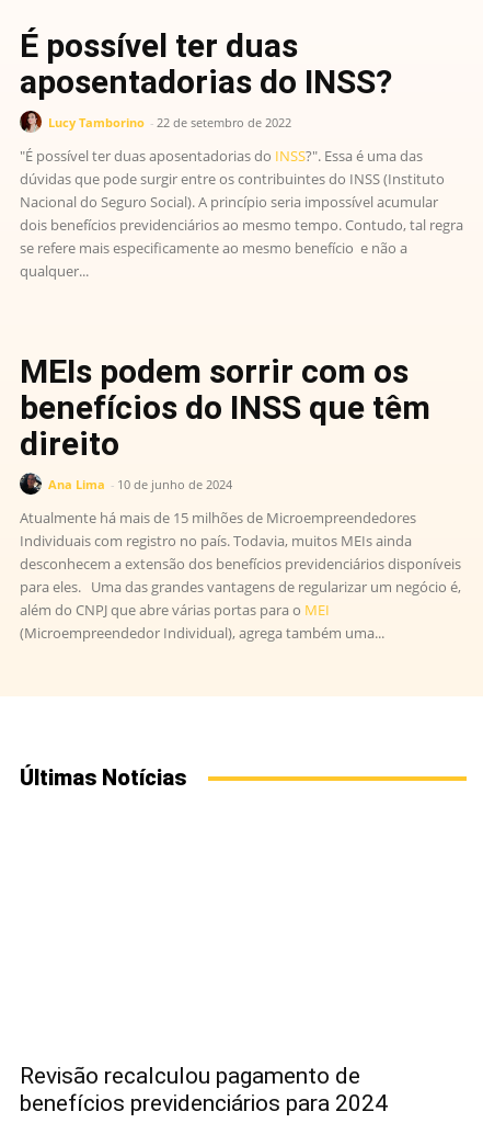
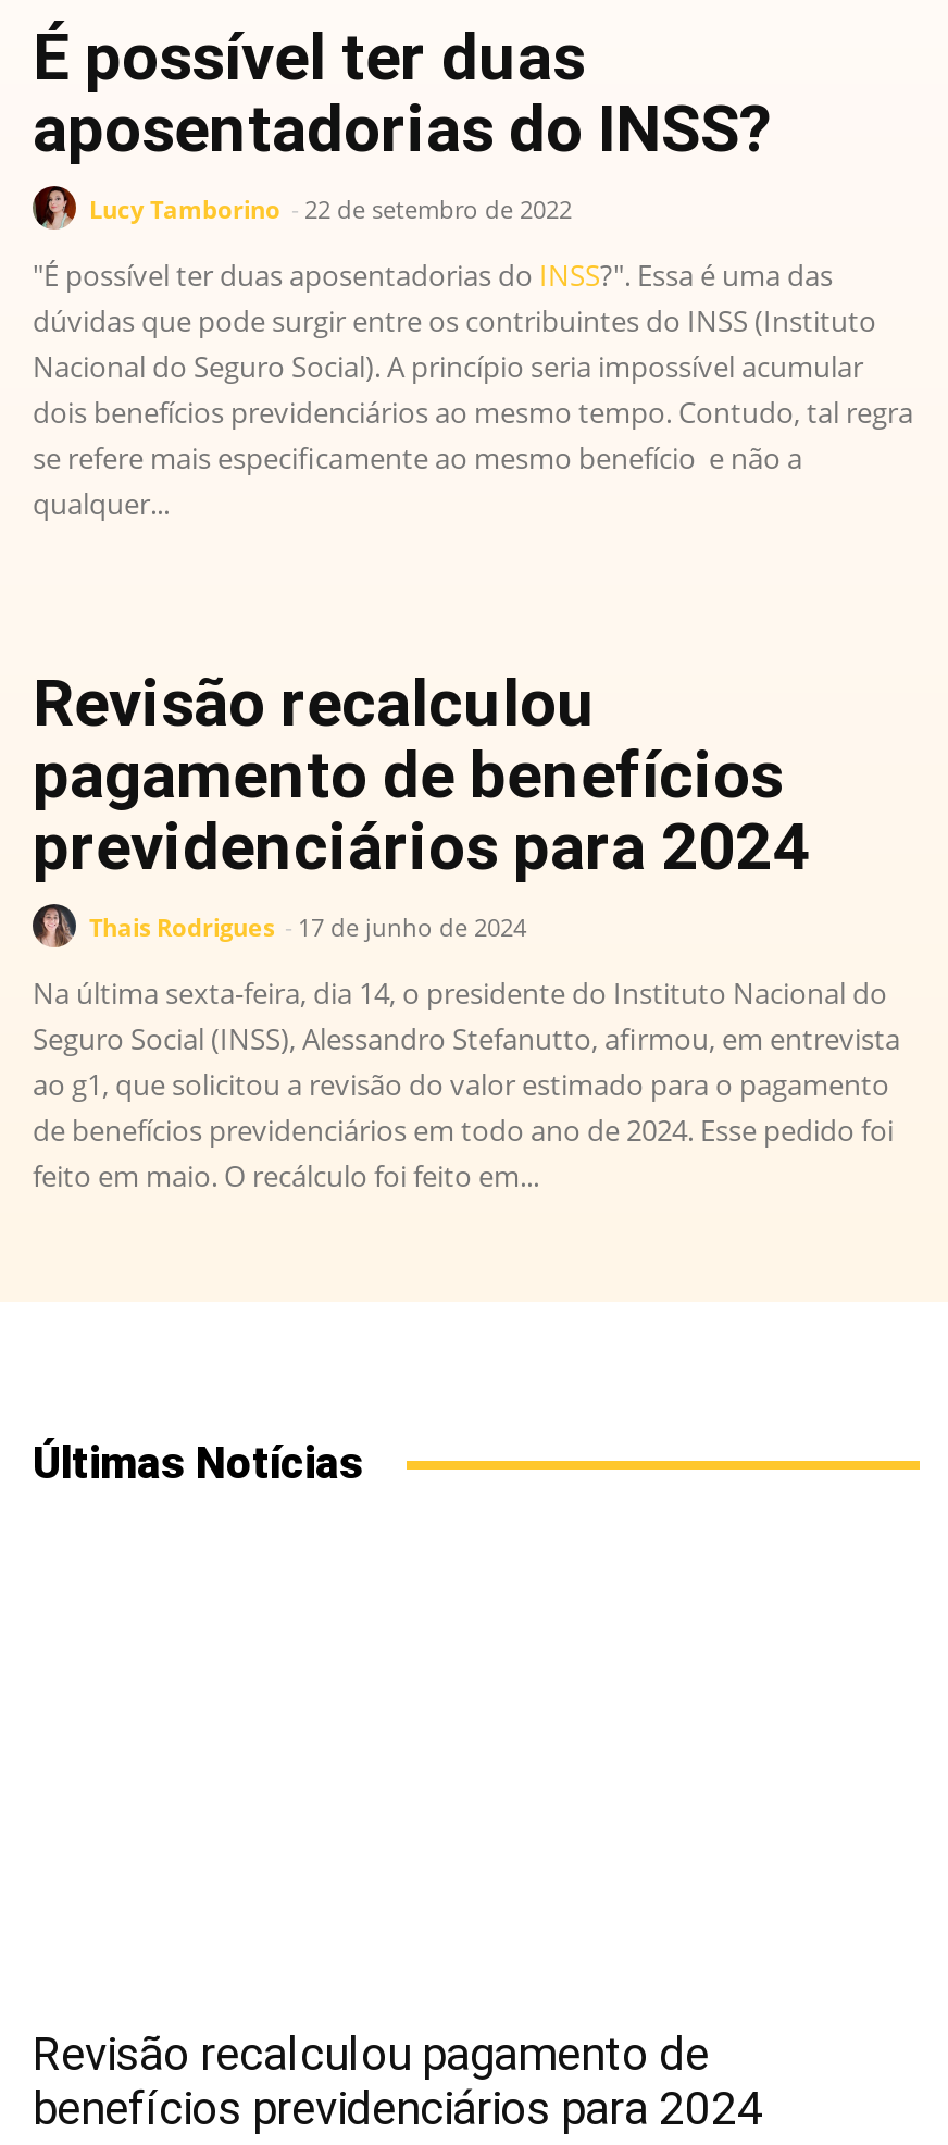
[20,352,430,493] MEIs podem sorrir com os | benefícios do INSS que têm | direito | Ana Lima - 10 de junho de 2024 -> [33,665,809,944] Revisão recalculou | pagamento de benefícios | previdenciários para 2024 | Thais Rodrigues - 17 de junho de 2024
[20,508,461,643] Atualmente há mais de 15 milhões de Microempreendedores | Individuais com registro no país. Todavia, muitos MEIs ainda | desconhecem a extensão dos benefícios previdenciários disponíveis | para eles. Uma das grandes vantagens de regularizar um negócio é, | além do CNPJ que abre várias portas para o MEI | (Microempreendedor Individual), agrega também uma... -> [33,974,900,1195] Na última sexta-feira, dia 14, o presidente do Instituto Nacional do | Seguro Social (INSS), Alessandro Stefanutto, afirmou, em entrevista | ao g1, que solicitou a revisão do valor estimado para o pagamento | de benefícios previdenciários em todo ano de 2024. Esse pedido foi | feito em maio. O recálculo foi feito em...

